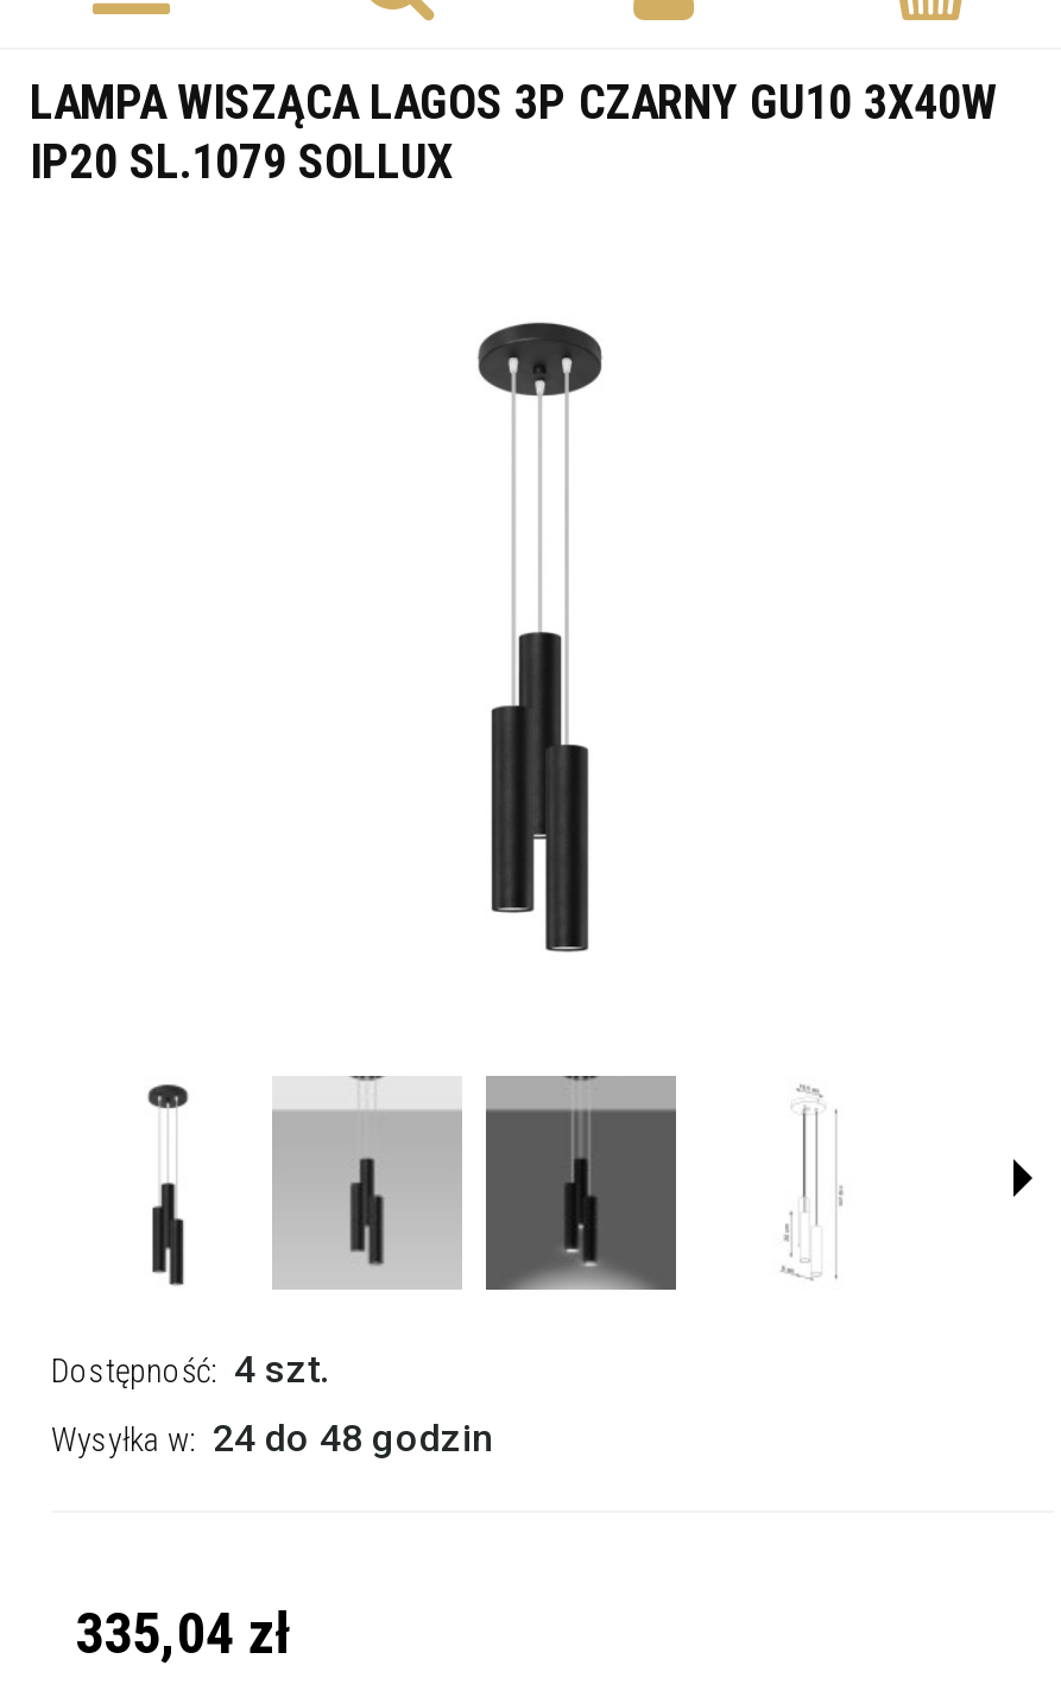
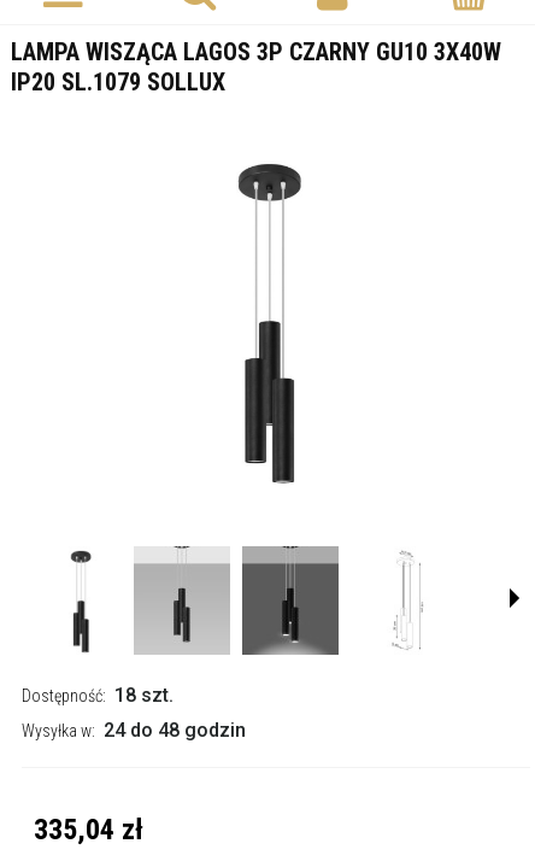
[51,1346,329,1391] Dostępność: 4 szt. -> [22,683,174,706] Dostępność: 18 szt.

